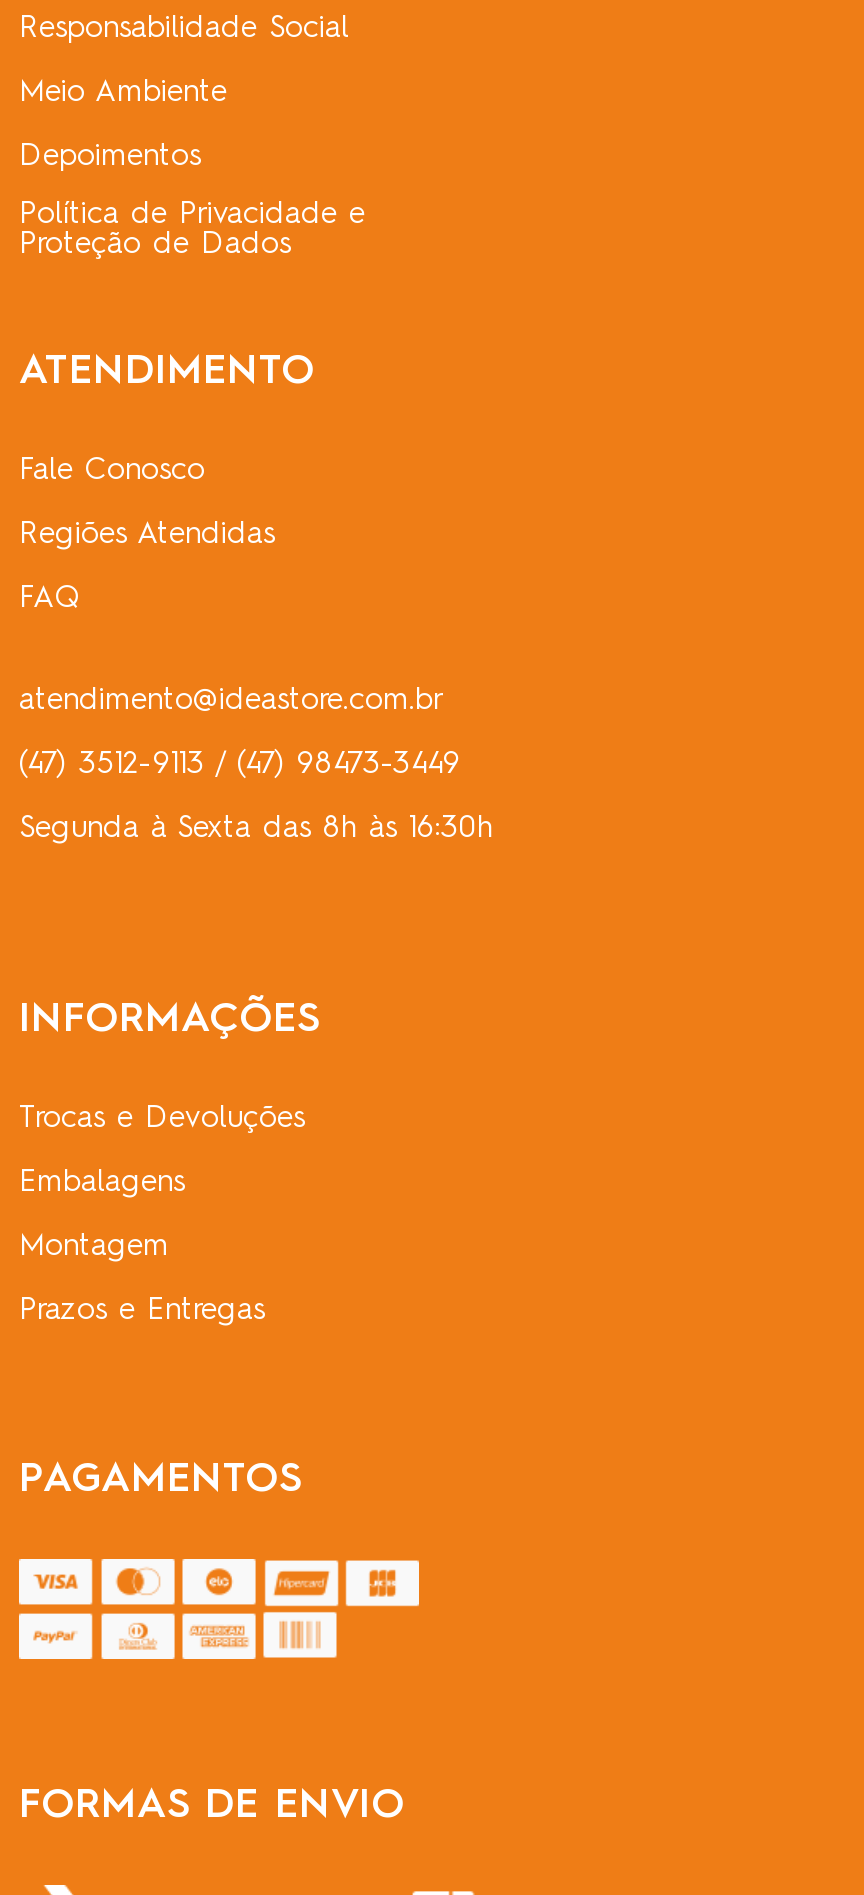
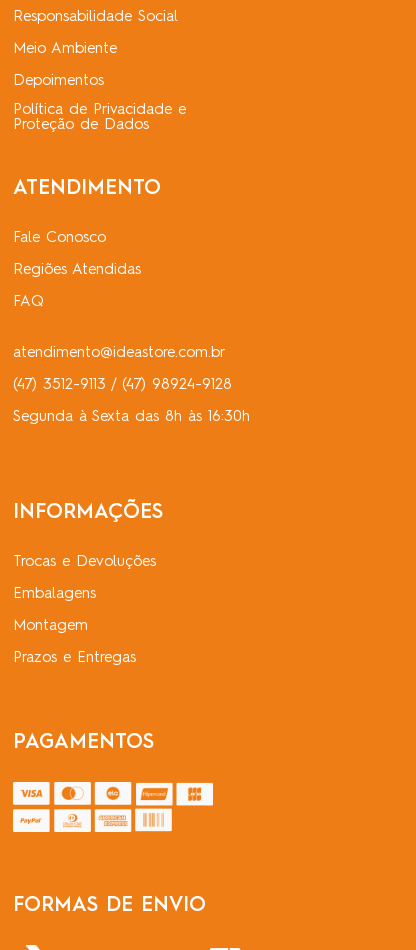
[19,750,461,780] (47) 3512-9113 / (47) 98473-3449 -> [13,378,232,393] (47) 3512-9113 / (47) 98924-9128

